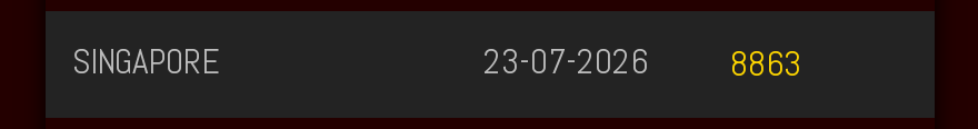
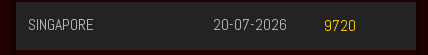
[483,41,648,85] 23-07-2026 -> [213,15,287,35] 20-07-2026
[730,42,801,87] 8863 -> [324,16,356,36] 9720

